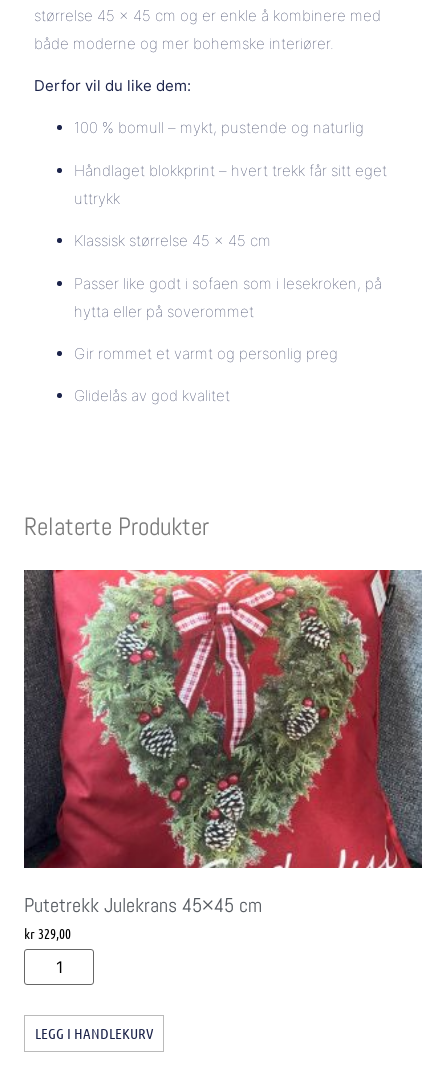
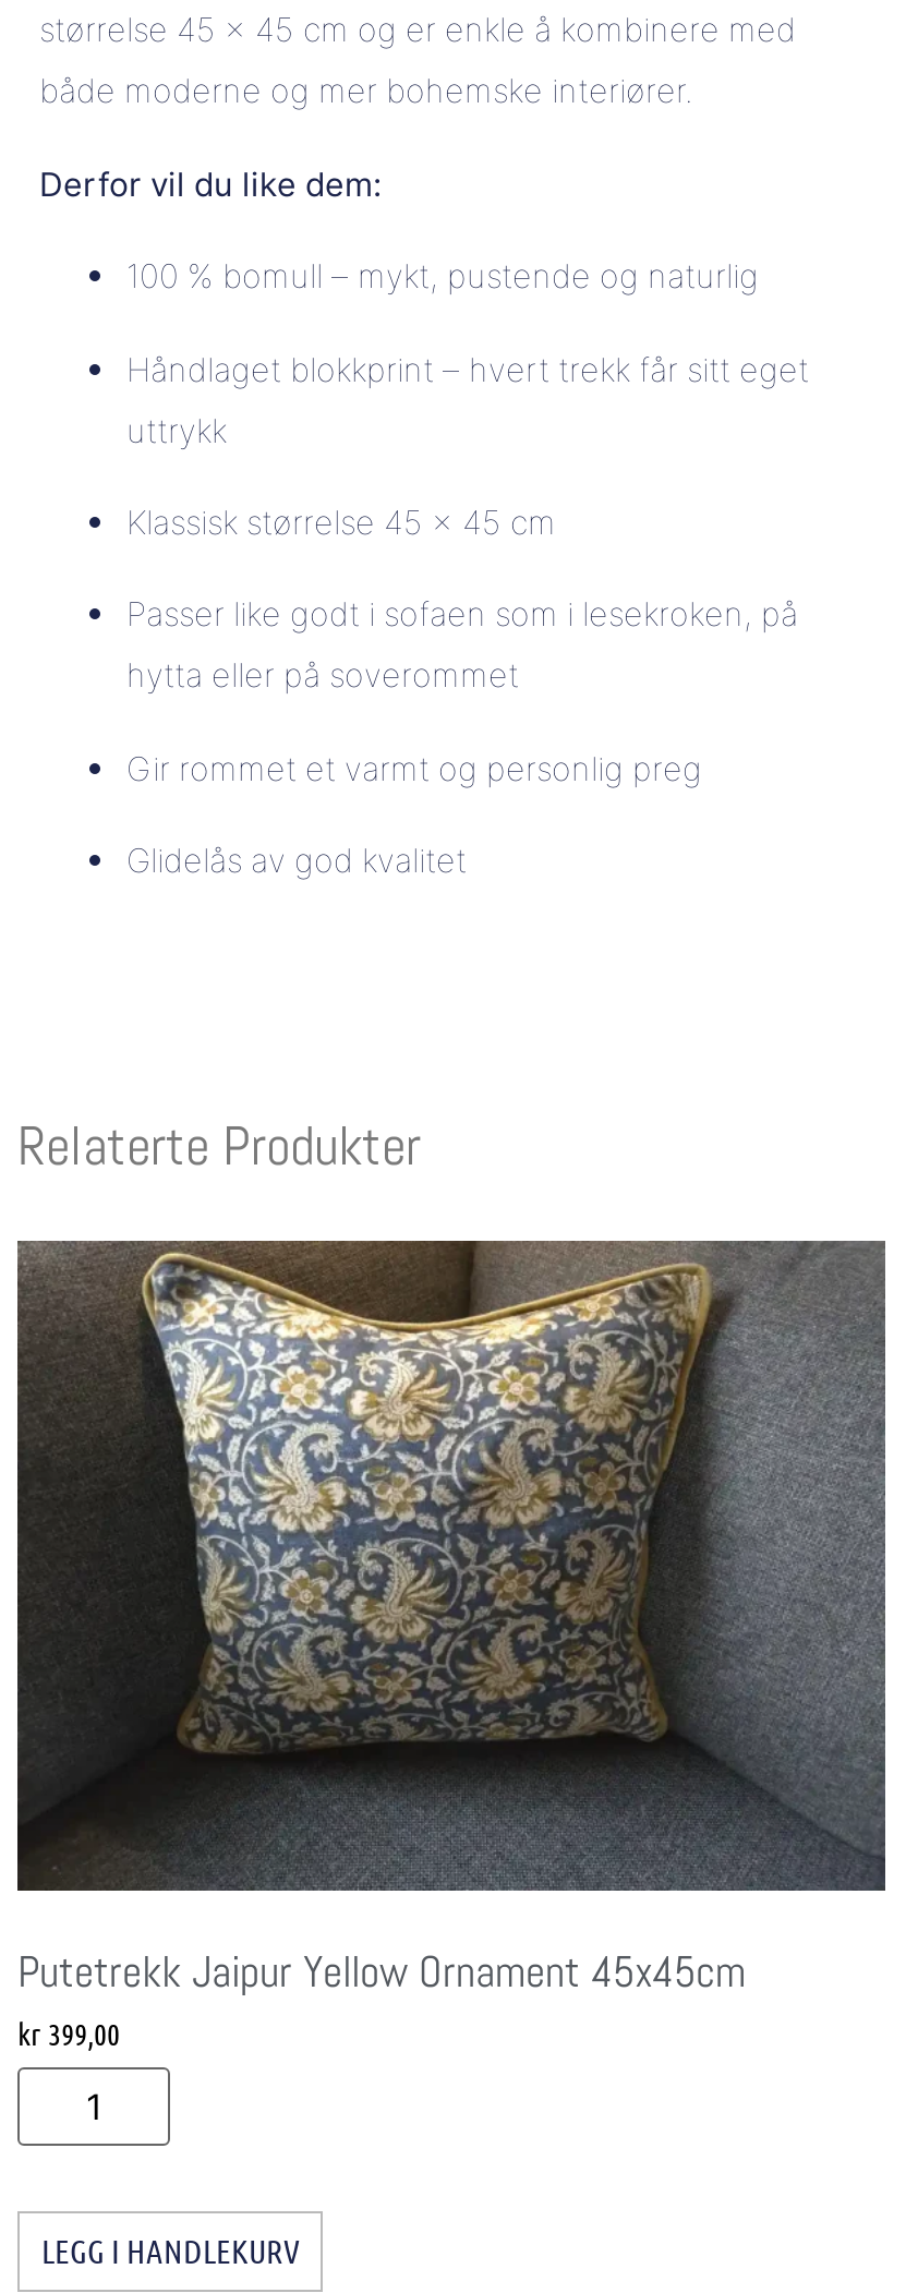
[24,569,422,942] [image] | Putetrekk Julekrans 45×45 cm | kr 329,00 -> [17,1239,885,2053] [image] | Putetrekk Jaipur Yellow Ornament 45x45cm | kr 399,00

